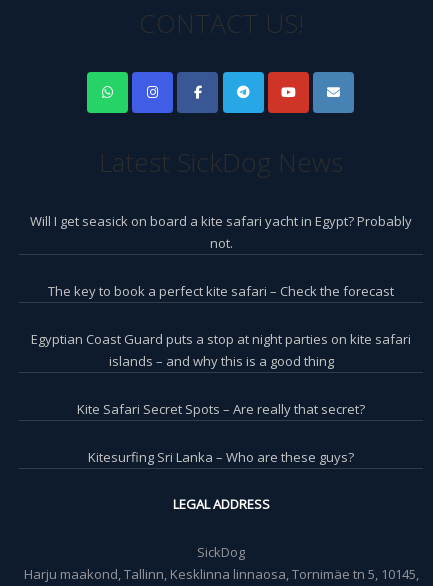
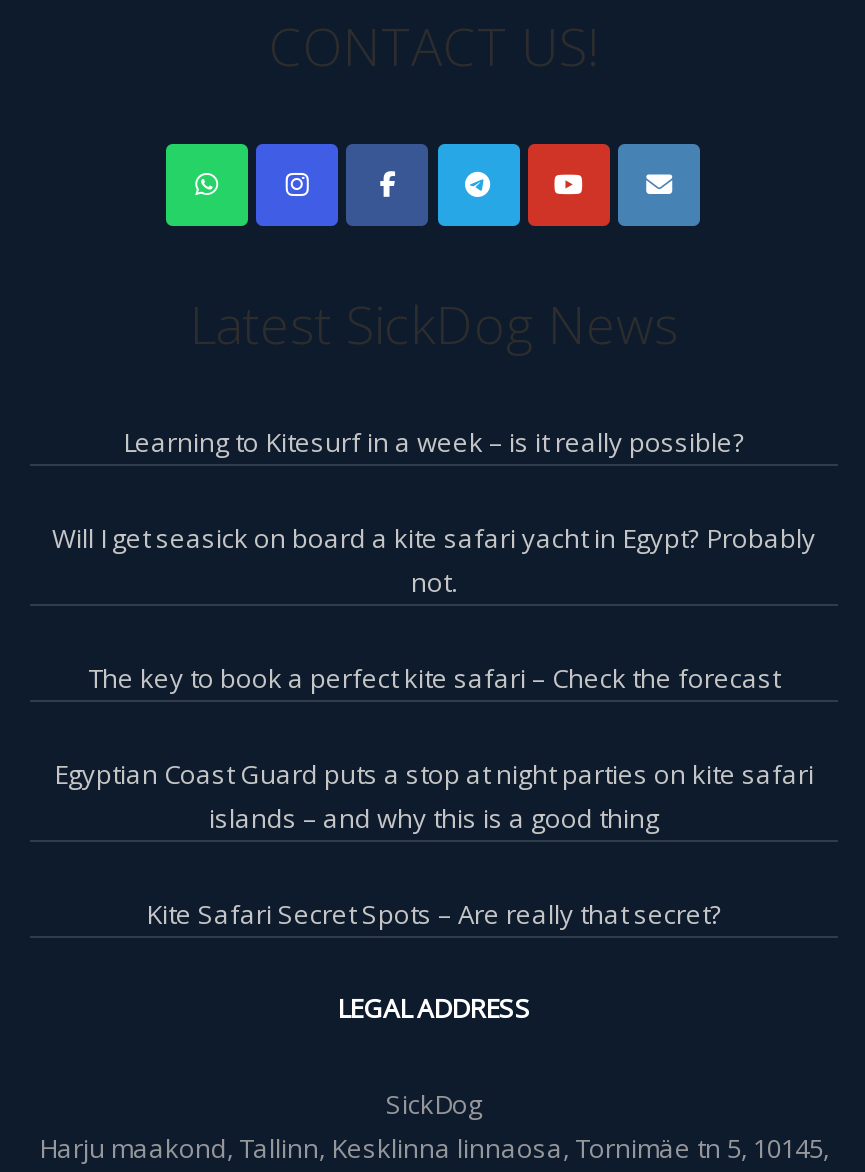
none -> [123,423,745,459] Learning to Kitesurf in a week – is it really possible?
moved [30,212,412,418] -> [52,519,816,931]: Will I get seasick on board a kite safari yacht in Egypt? Probably | not. | The key to book a perfect kite safari – Check the forecast | Egyptian Coast Guard puts a stop at night parties on kite safari | islands – and why this is a good thing | Kite Safari Secret Spots – Are really that secret?
[88,448,354,466] Kitesurfing Sri Lanka – Who are these guys? -> none

